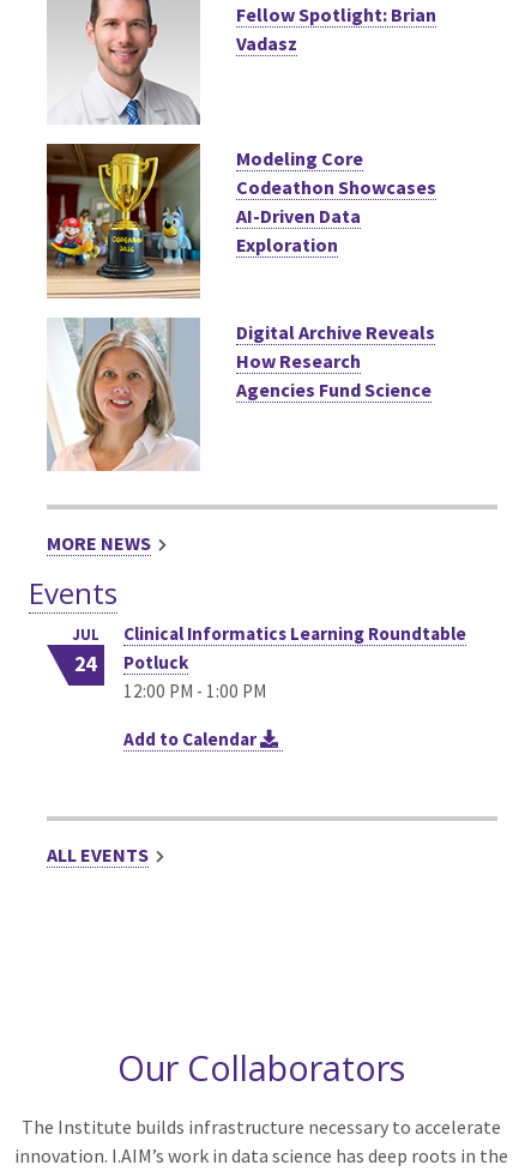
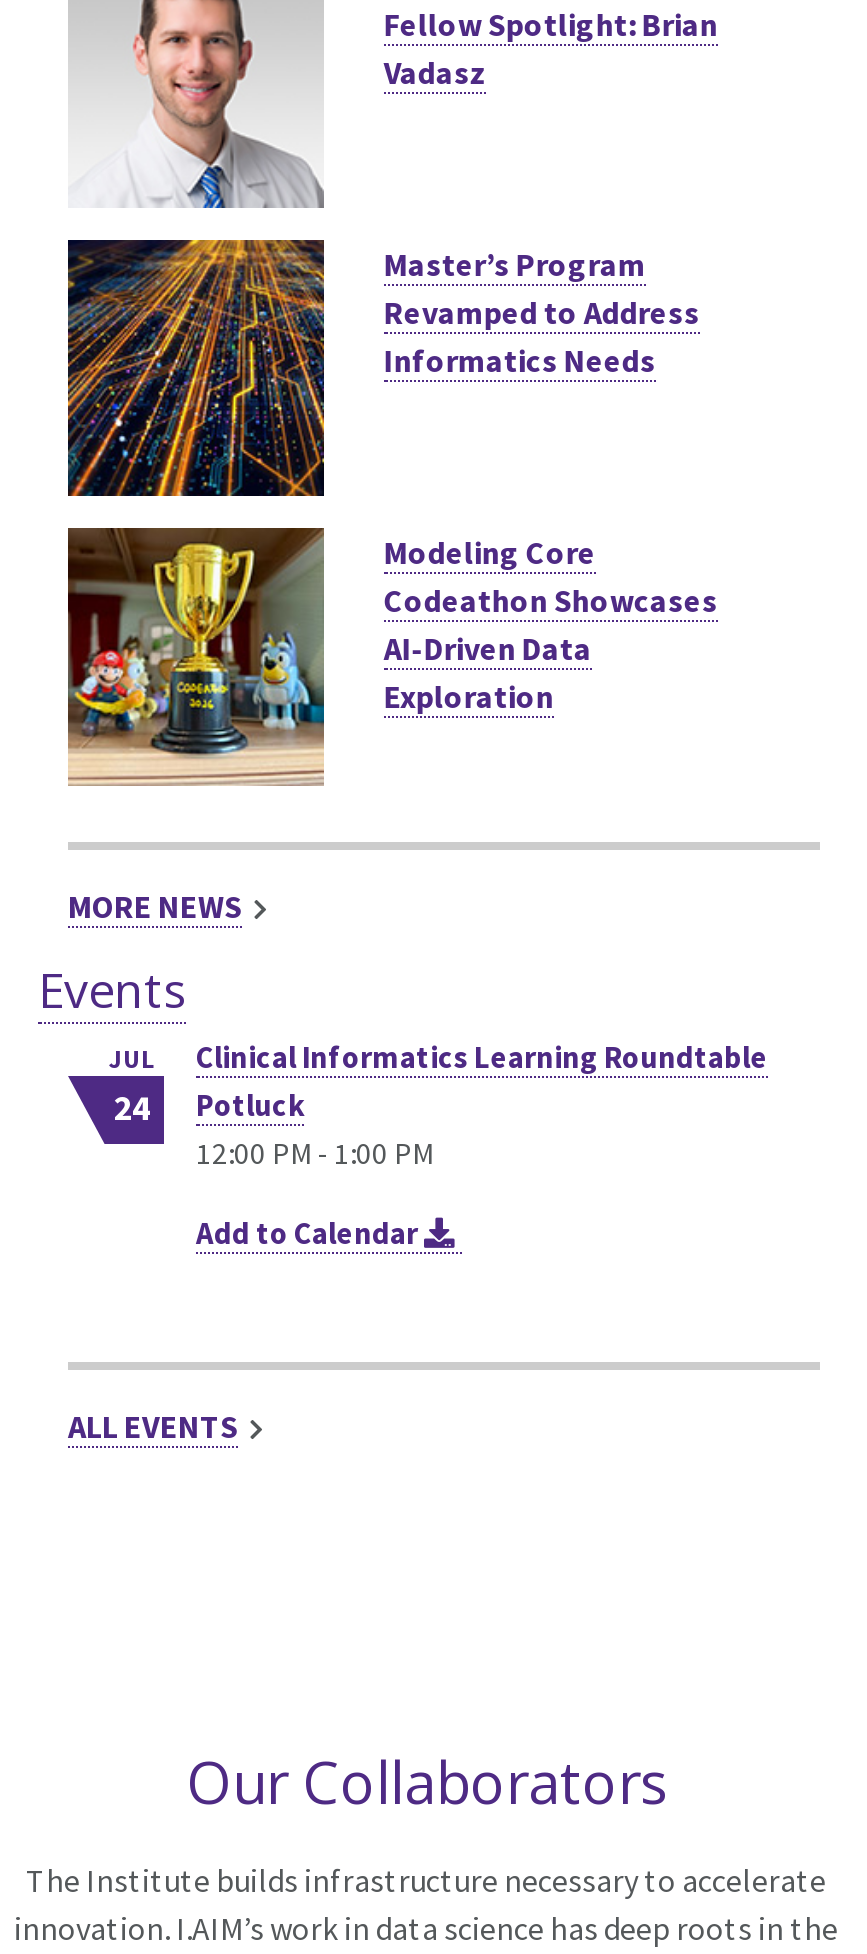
none -> [66,238,700,498] [image] | Master’s Program | Revamped to Address | Informatics Needs
moved [44,143,436,298] -> [64,526,718,786]: [image] | Modeling Core | Codeathon Showcases | AI-Driven Data | Exploration
[47,316,435,471] [image] | Digital Archive Reveals | How Research | Agencies Fund Science -> none

